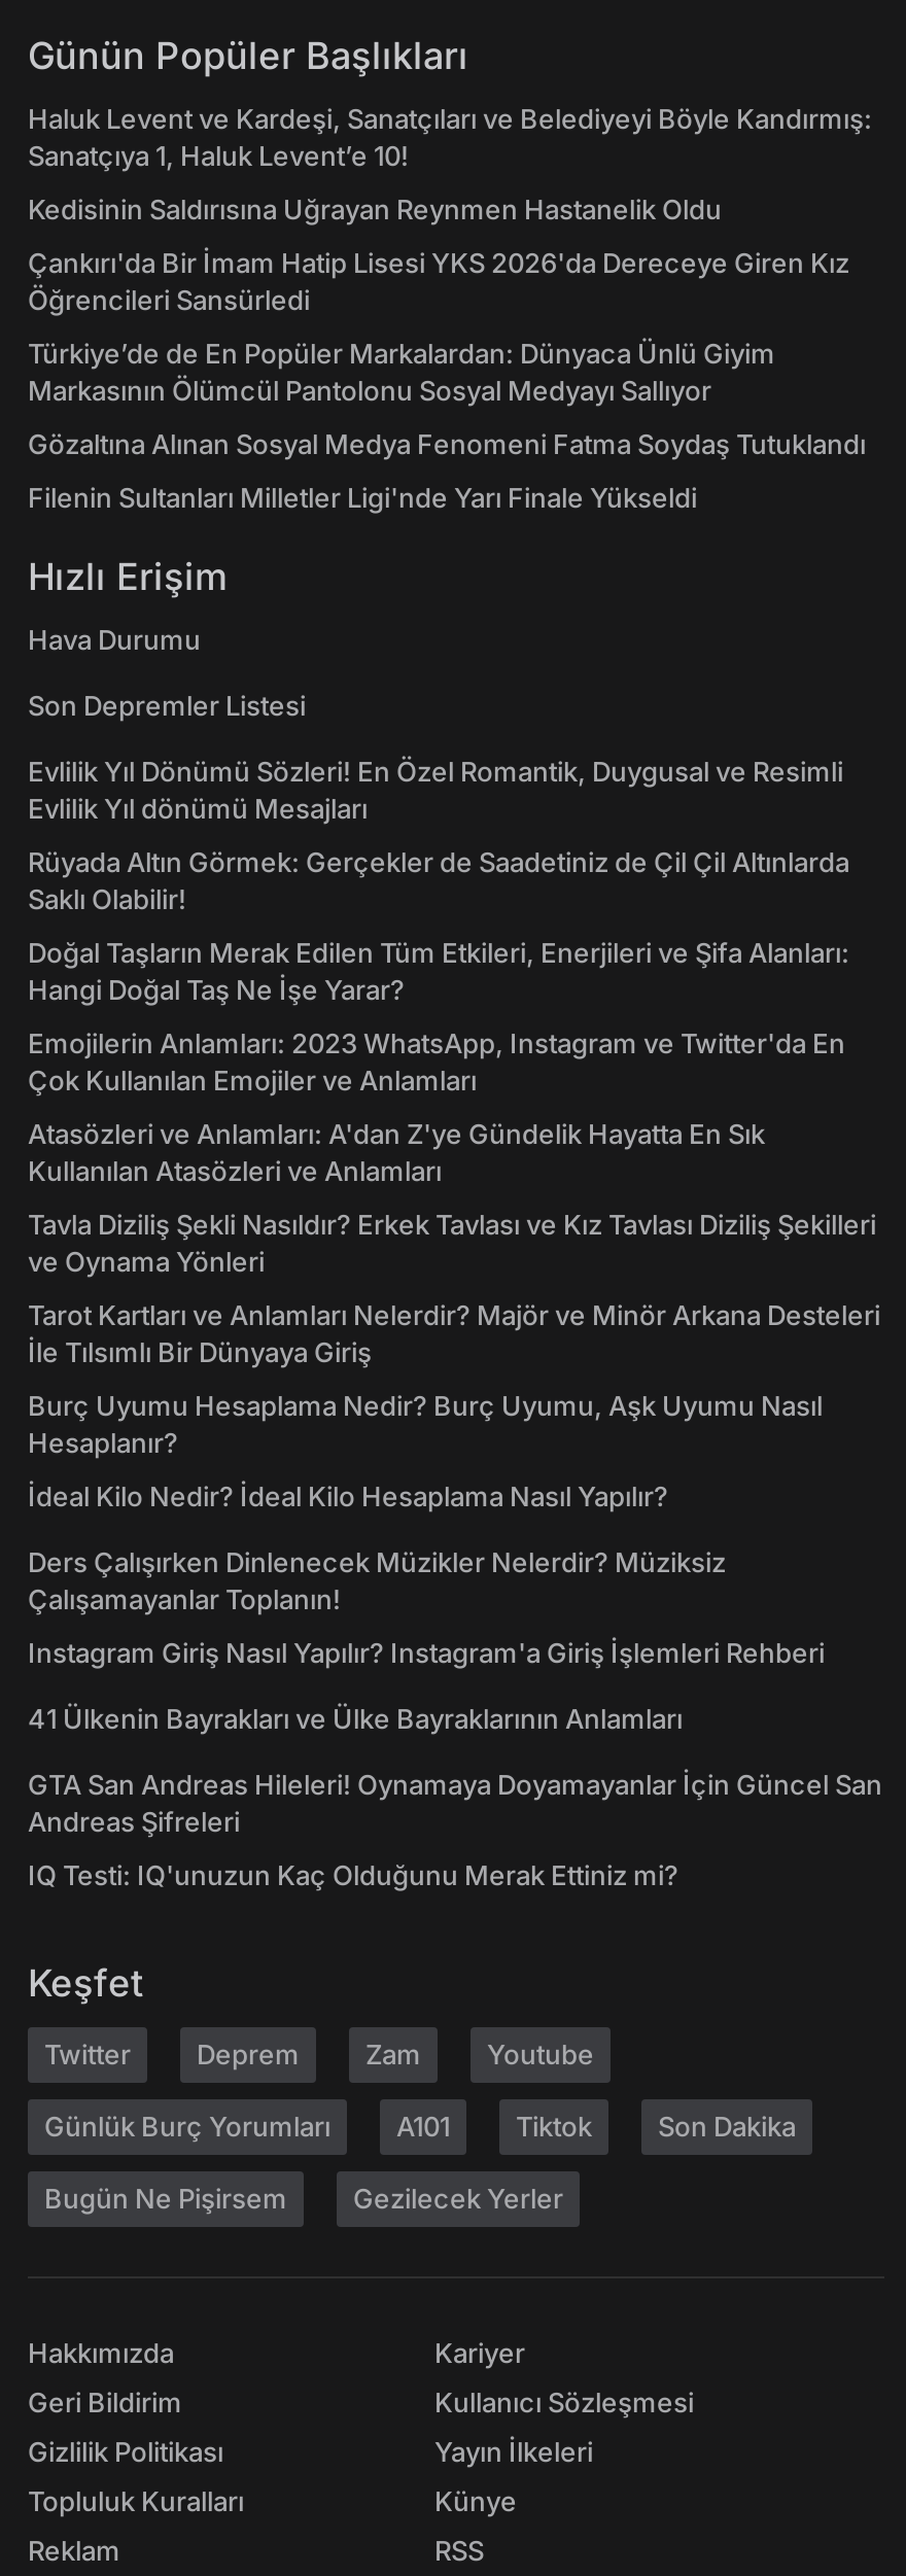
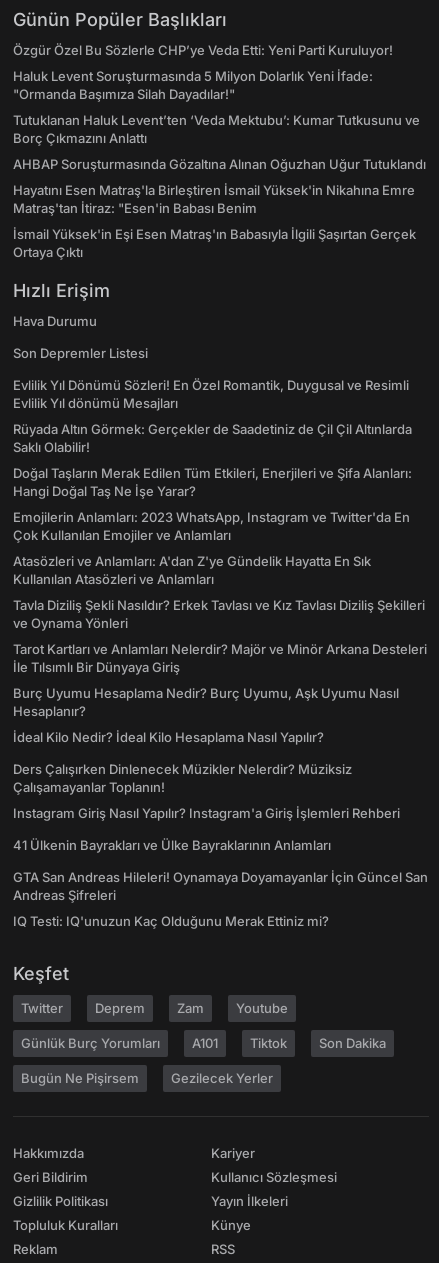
[28,102,872,172] Haluk Levent ve Kardeşi, Sanatçıları ve Belediyeyi Böyle Kandırmış: | Sanatçıya 1, Haluk Levent’e 10! -> [13,42,393,58] Özgür Özel Bu Sözlerle CHP’ye Veda Etti: Yeni Parti Kuruluyor!
[28,193,722,225] Kedisinin Saldırısına Uğrayan Reynmen Hastanelik Oldu -> [13,68,373,102] Haluk Levent Soruşturmasında 5 Milyon Dolarlık Yeni İfade: | "Ormanda Başımıza Silah Dayadılar!"
[28,246,849,316] Çankırı'da Bir İmam Hatip Lisesi YKS 2026'da Dereceye Giren Kız | Öğrencileri Sansürledi -> [13,112,420,146] Tutuklanan Haluk Levent’ten ‘Veda Mektubu’: Kumar Tutkusunu ve | Borç Çıkmazını Anlattı
[28,337,775,407] Türkiye’de de En Popüler Markalardan: Dünyaca Ünlü Giyim | Markasının Ölümcül Pantolonu Sosyal Medyayı Sallıyor -> [13,156,426,172] AHBAP Soruşturmasında Gözaltına Alınan Oğuzhan Uğur Tutuklandı
[28,427,866,460] Gözaltına Alınan Sosyal Medya Fenomeni Fatma Soydaş Tutuklandı -> [13,182,415,216] Hayatını Esen Matraş'la Birleştiren İsmail Yüksek'in Nikahına Emre | Matraş'tan İtiraz: "Esen'in Babası Benim
[28,481,697,514] Filenin Sultanları Milletler Ligi'nde Yarı Finale Yükseldi -> [13,226,416,260] İsmail Yüksek'in Eşi Esen Matraş'ın Babasıyla İlgili Şaşırtan Gerçek | Ortaya Çıktı

